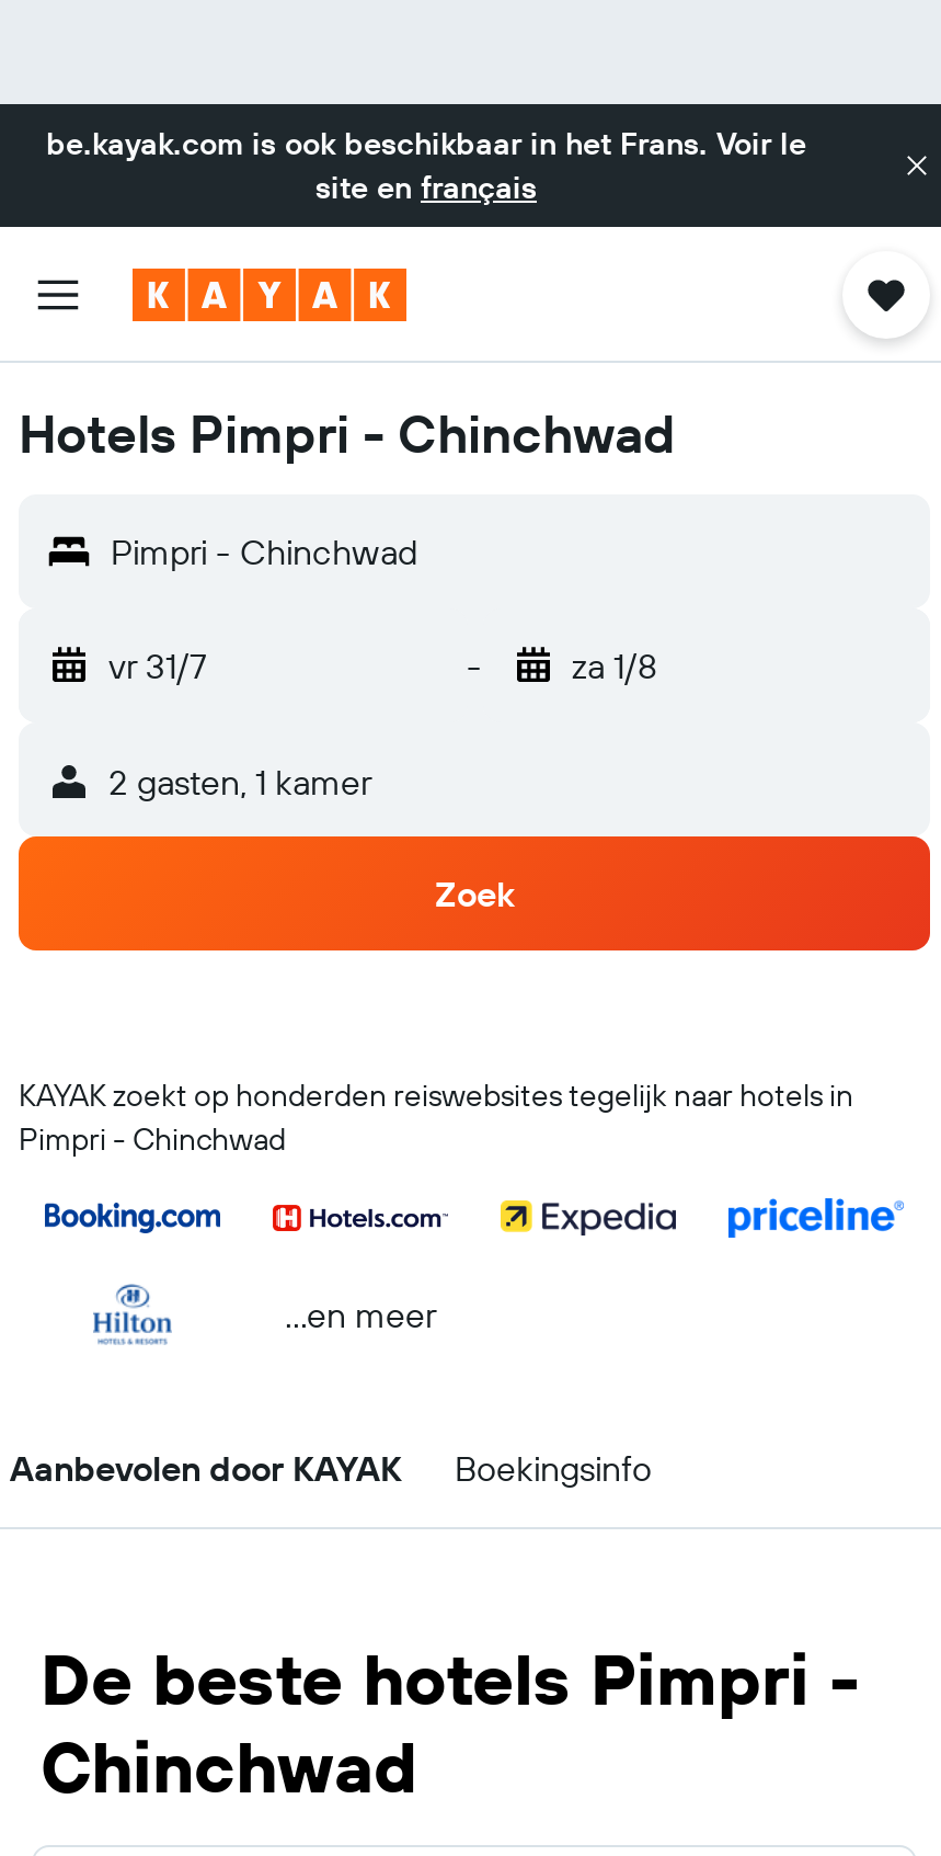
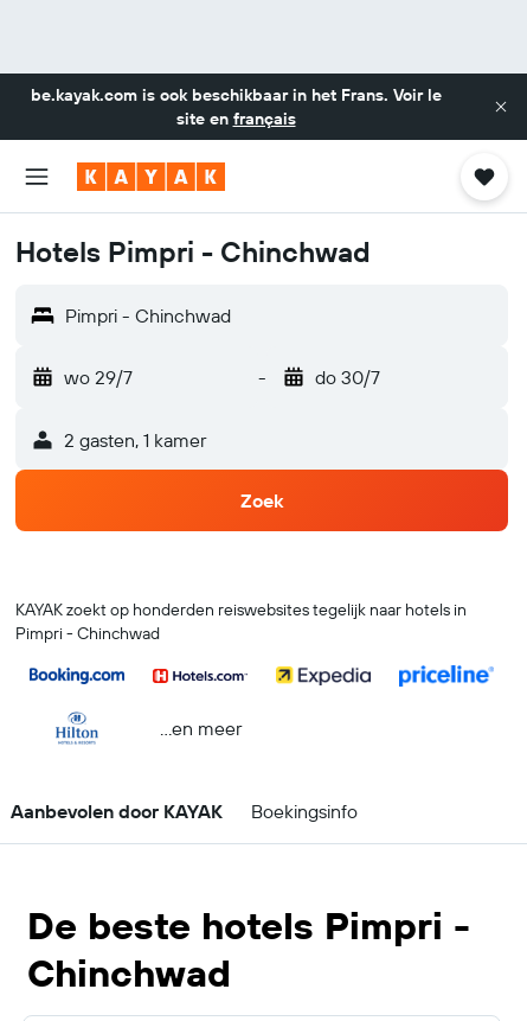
[108,644,207,687] vr 31/7 -> [64,365,133,389] wo 29/7
[572,644,657,687] za 1/8 -> [314,365,380,389] do 30/7

